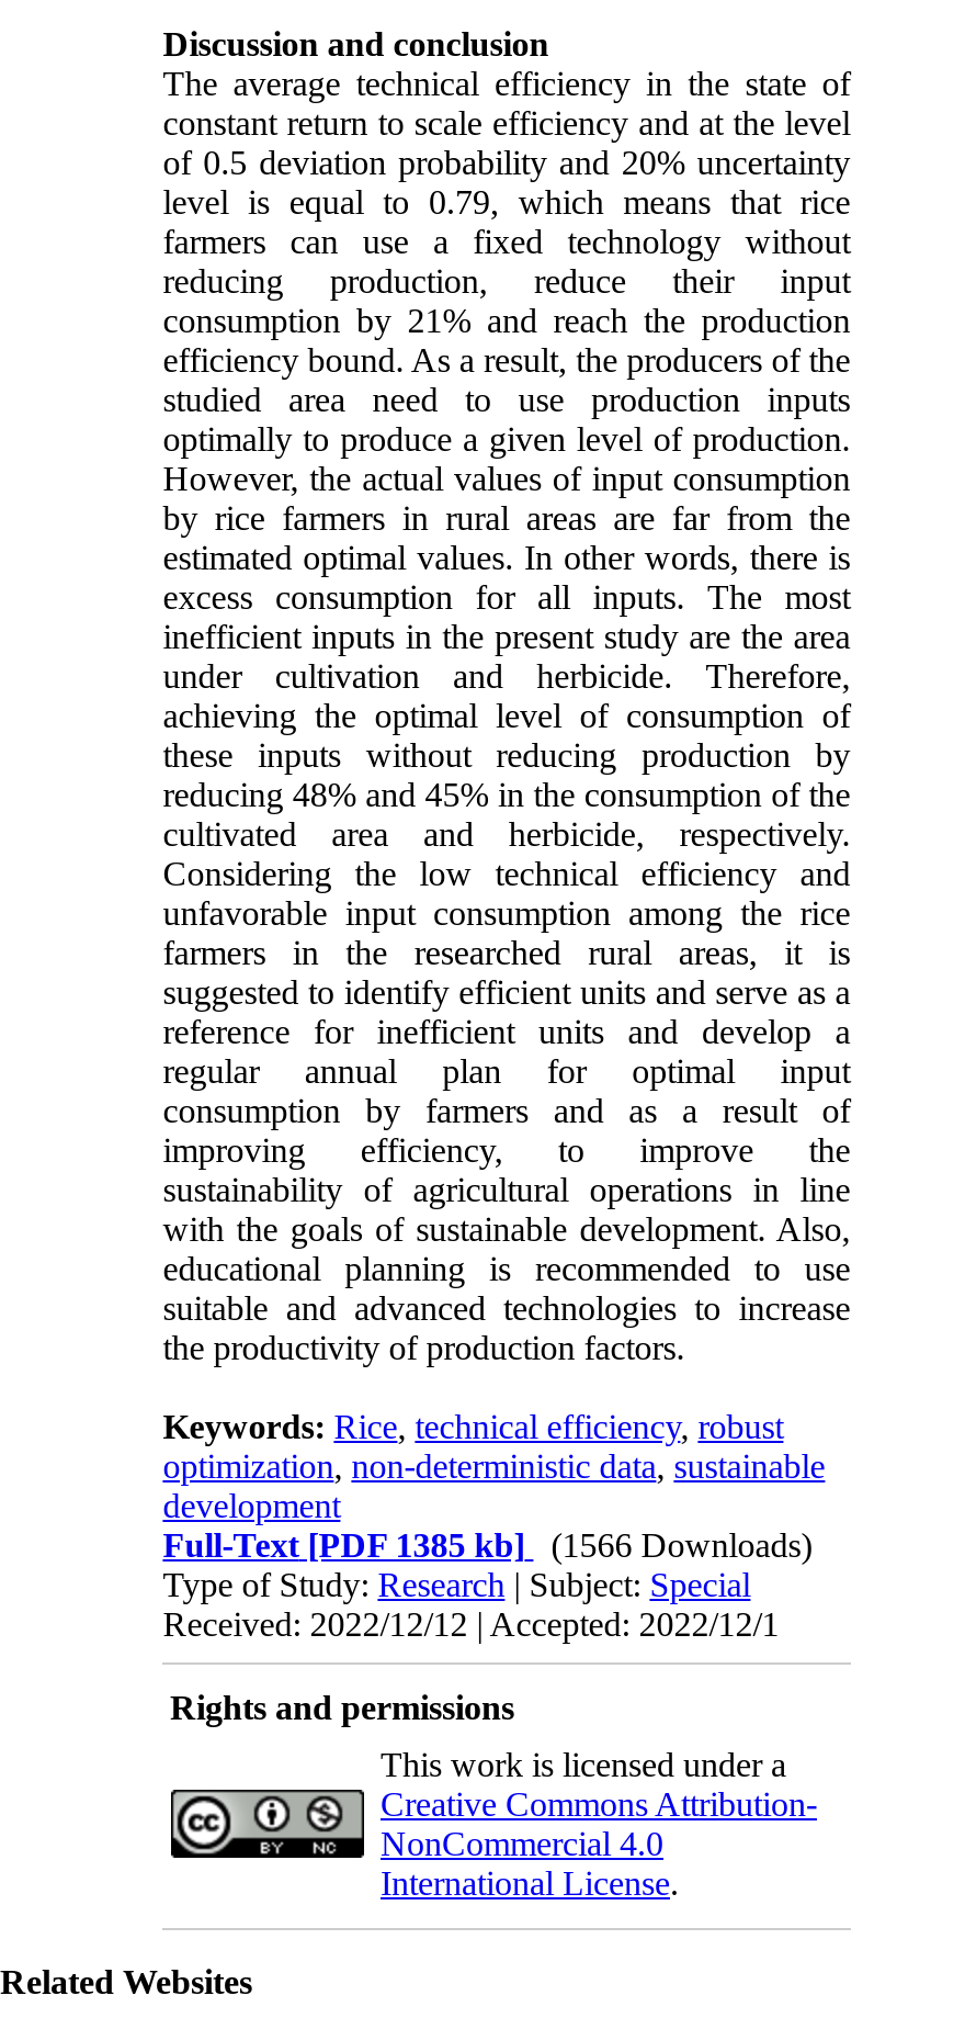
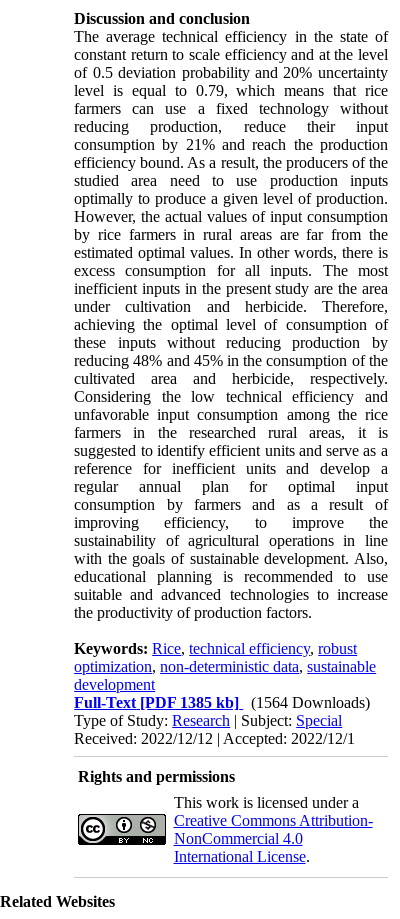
[163,1527,812,1564] Full-Text [PDF 1385 kb] (1566 Downloads) -> [74,694,370,711] Full-Text [PDF 1385 kb] (1564 Downloads)

